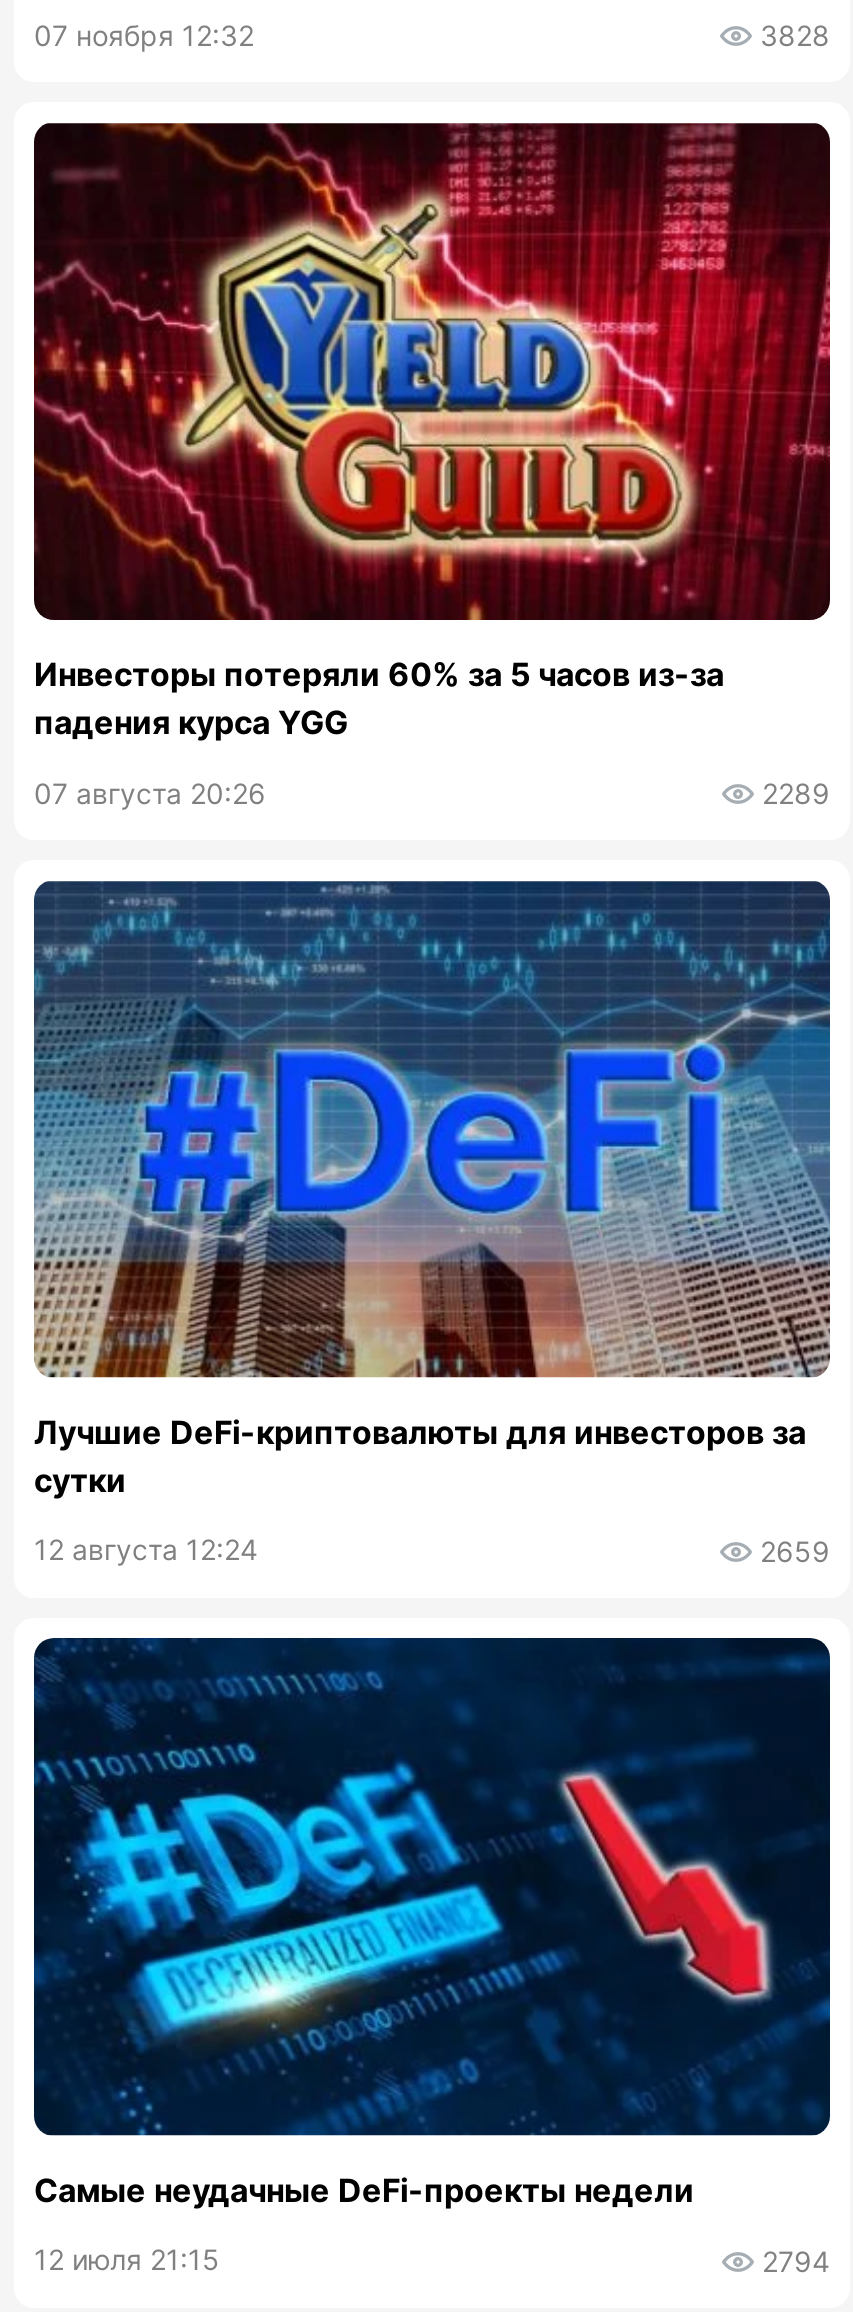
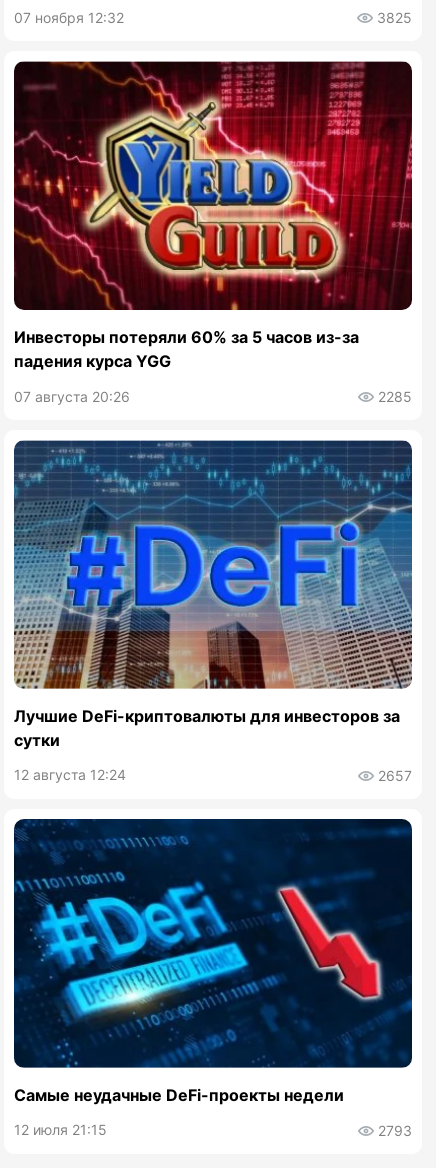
[760,19,830,53] 3828 -> [377,9,412,26] 3825
[762,776,830,810] 2289 -> [378,388,412,405] 2285
[760,1534,830,1568] 2659 -> [378,767,412,784] 2657
[762,2243,830,2277] 2794 -> [378,1122,412,1139] 2793

